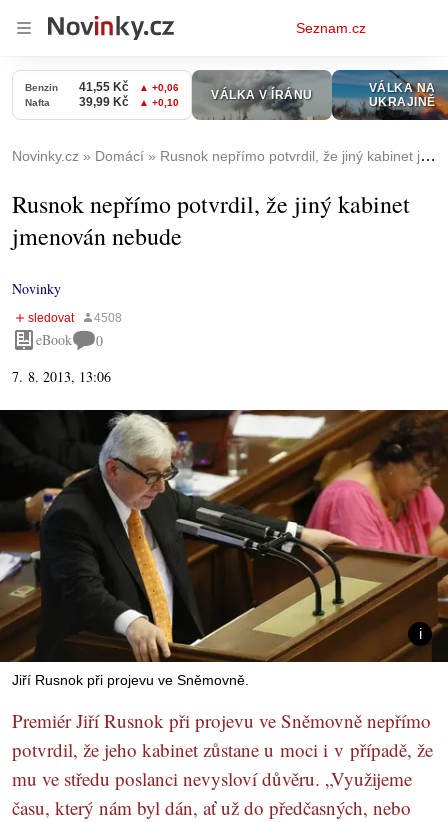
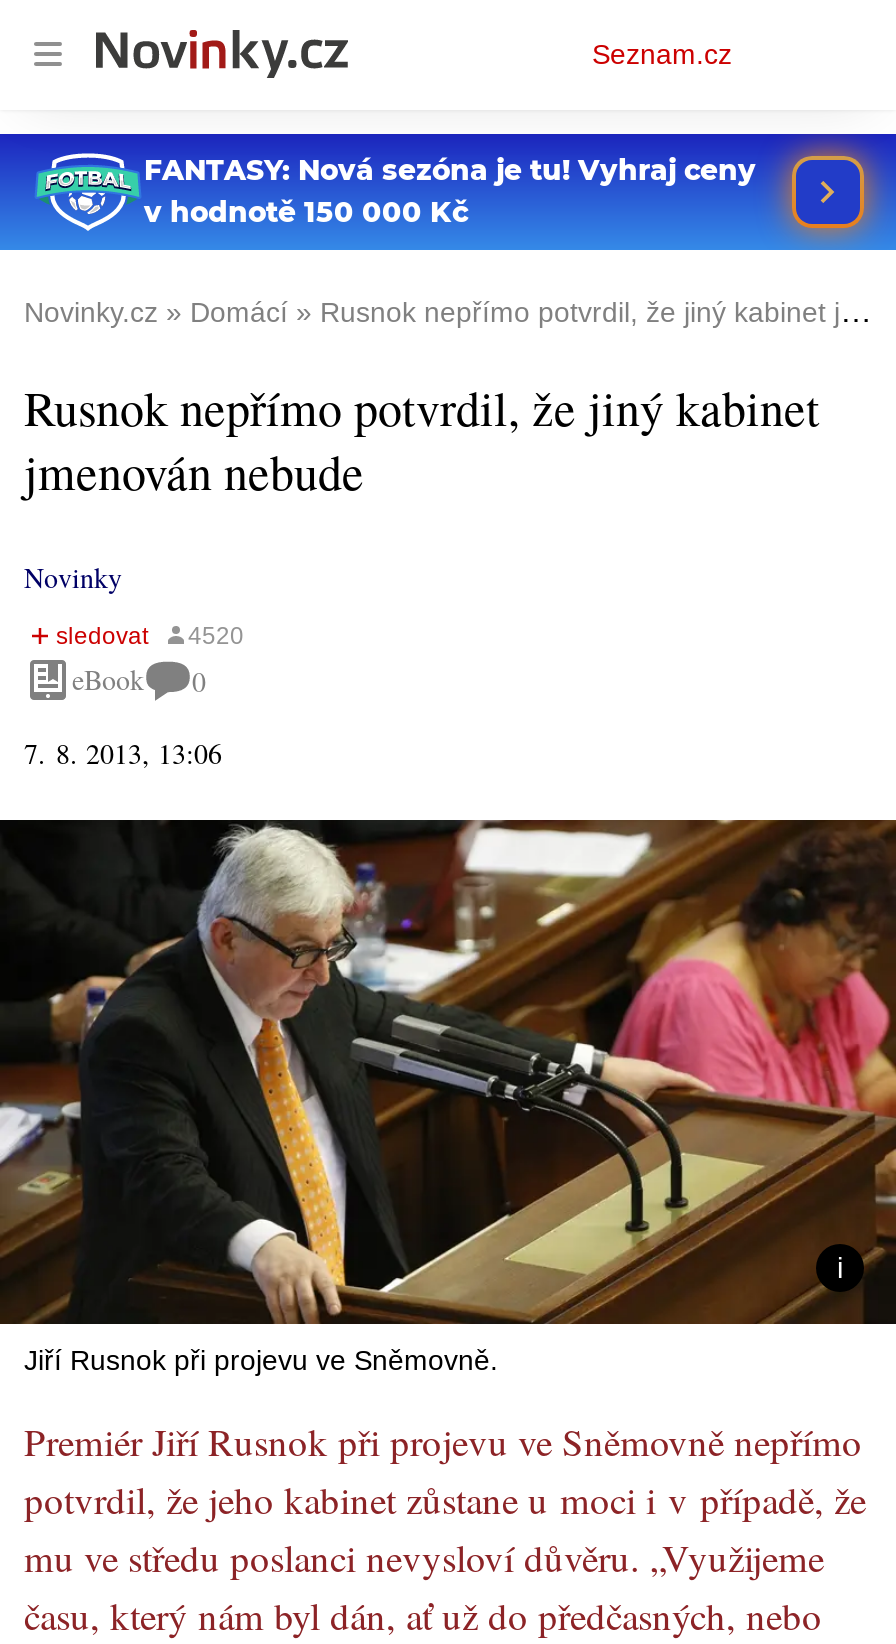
[3,68,445,125] [image] -> [6,132,890,252] [image]

